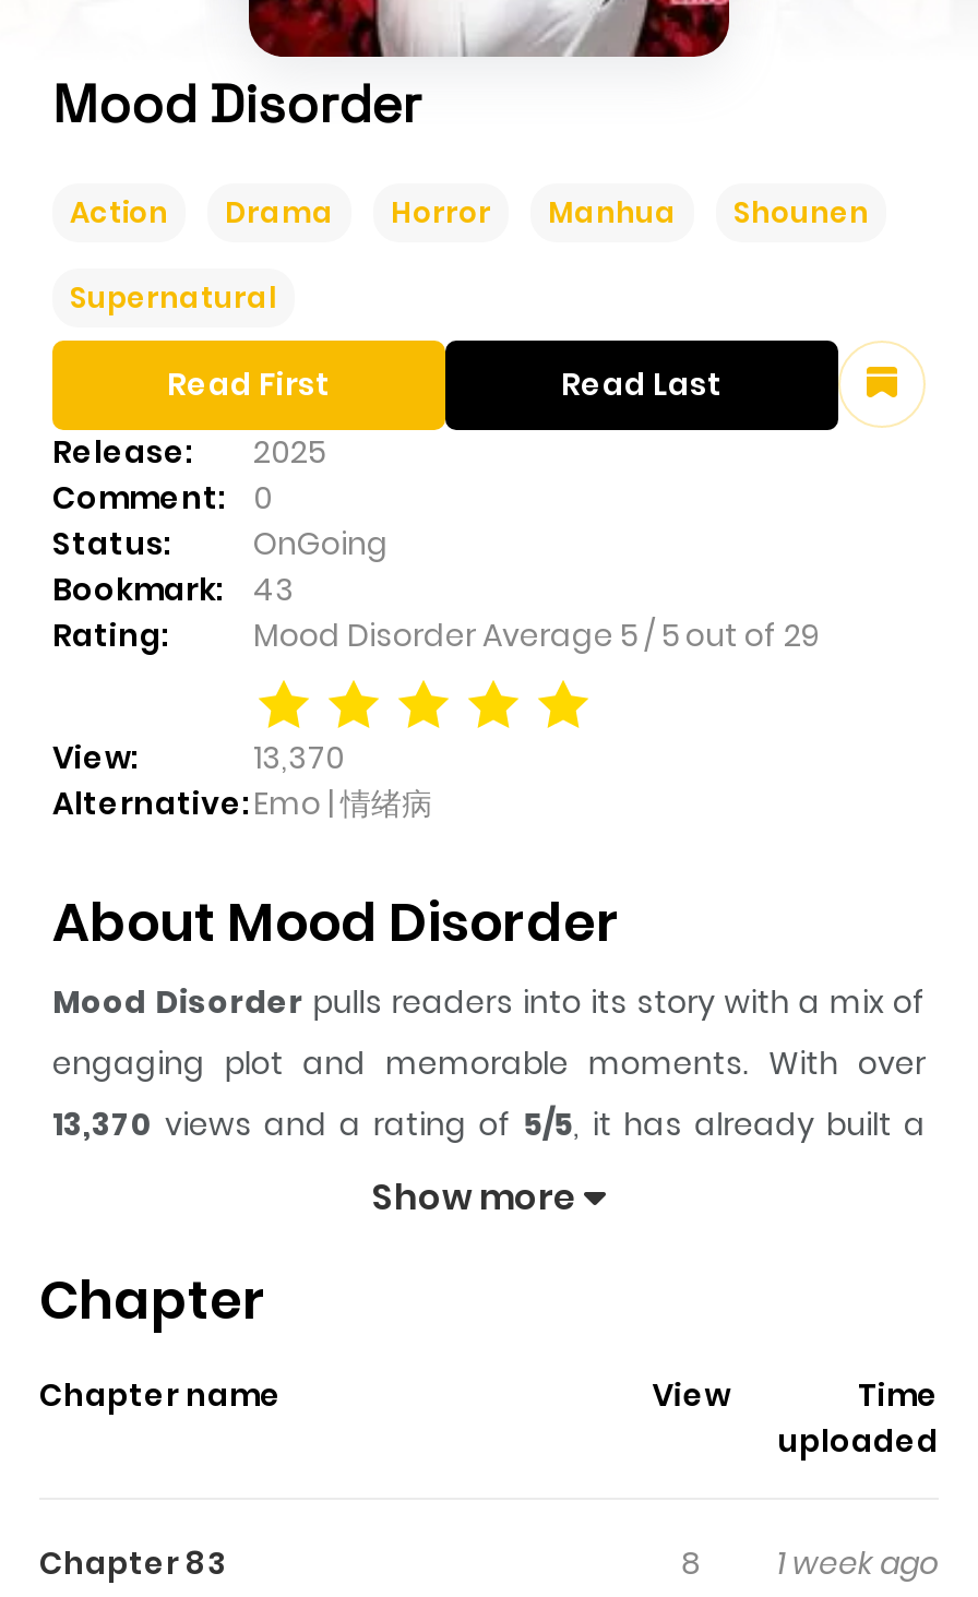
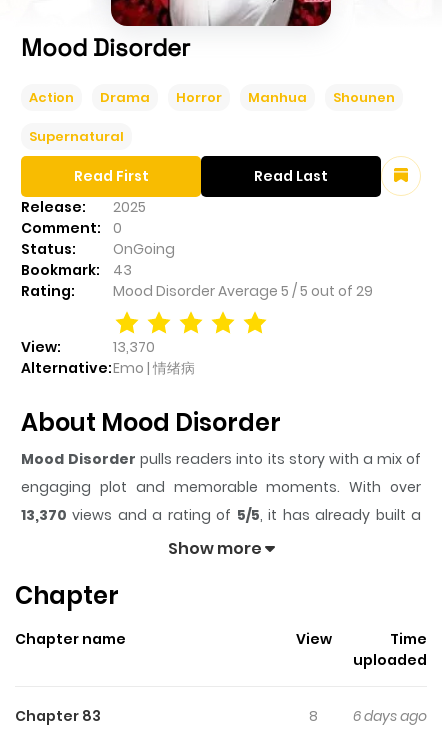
[682,1542,939,1585] 8 1 week ago -> [309,706,427,726] 8 6 days ago

